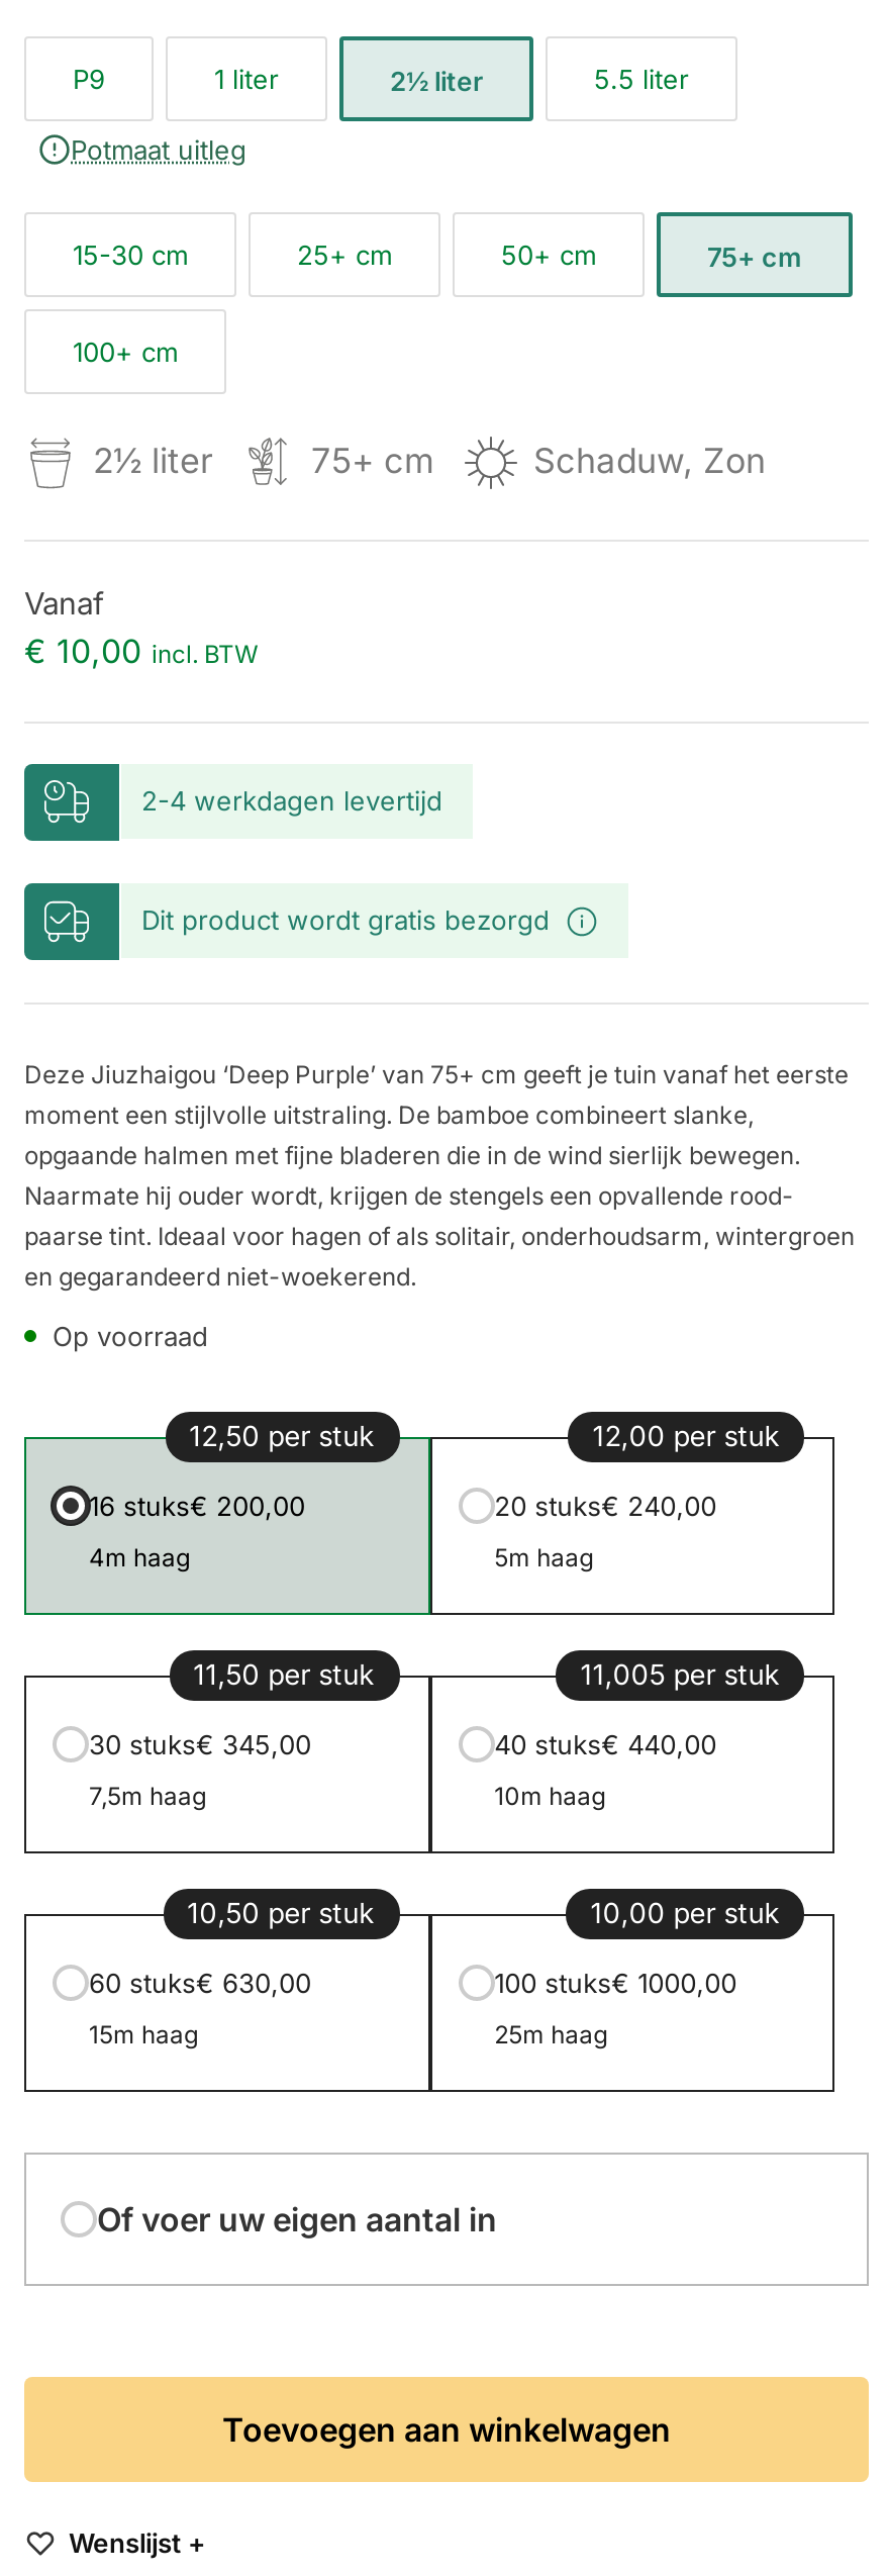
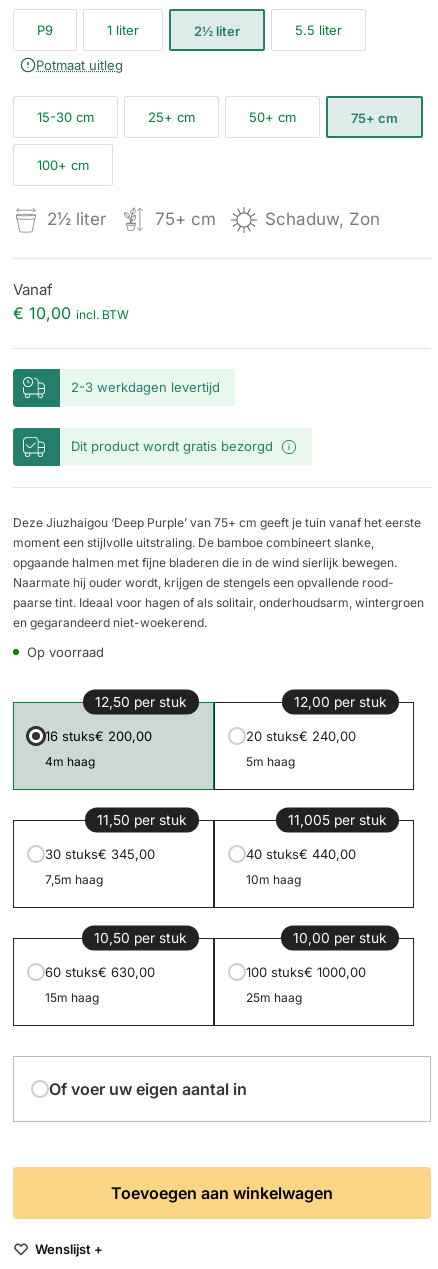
[141,785,442,817] 2-4 werkdagen levertijd -> [71,379,220,395] 2-3 werkdagen levertijd

